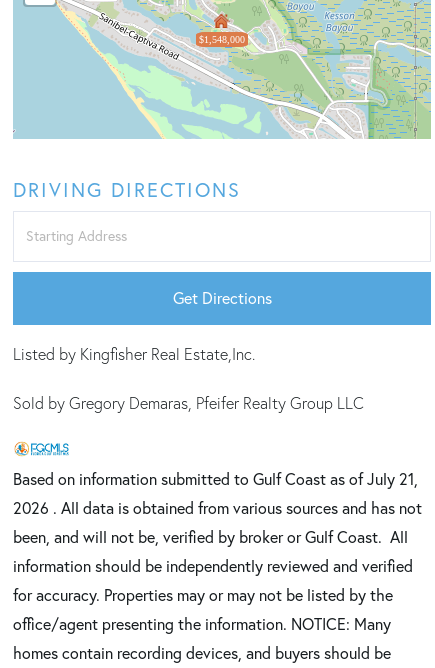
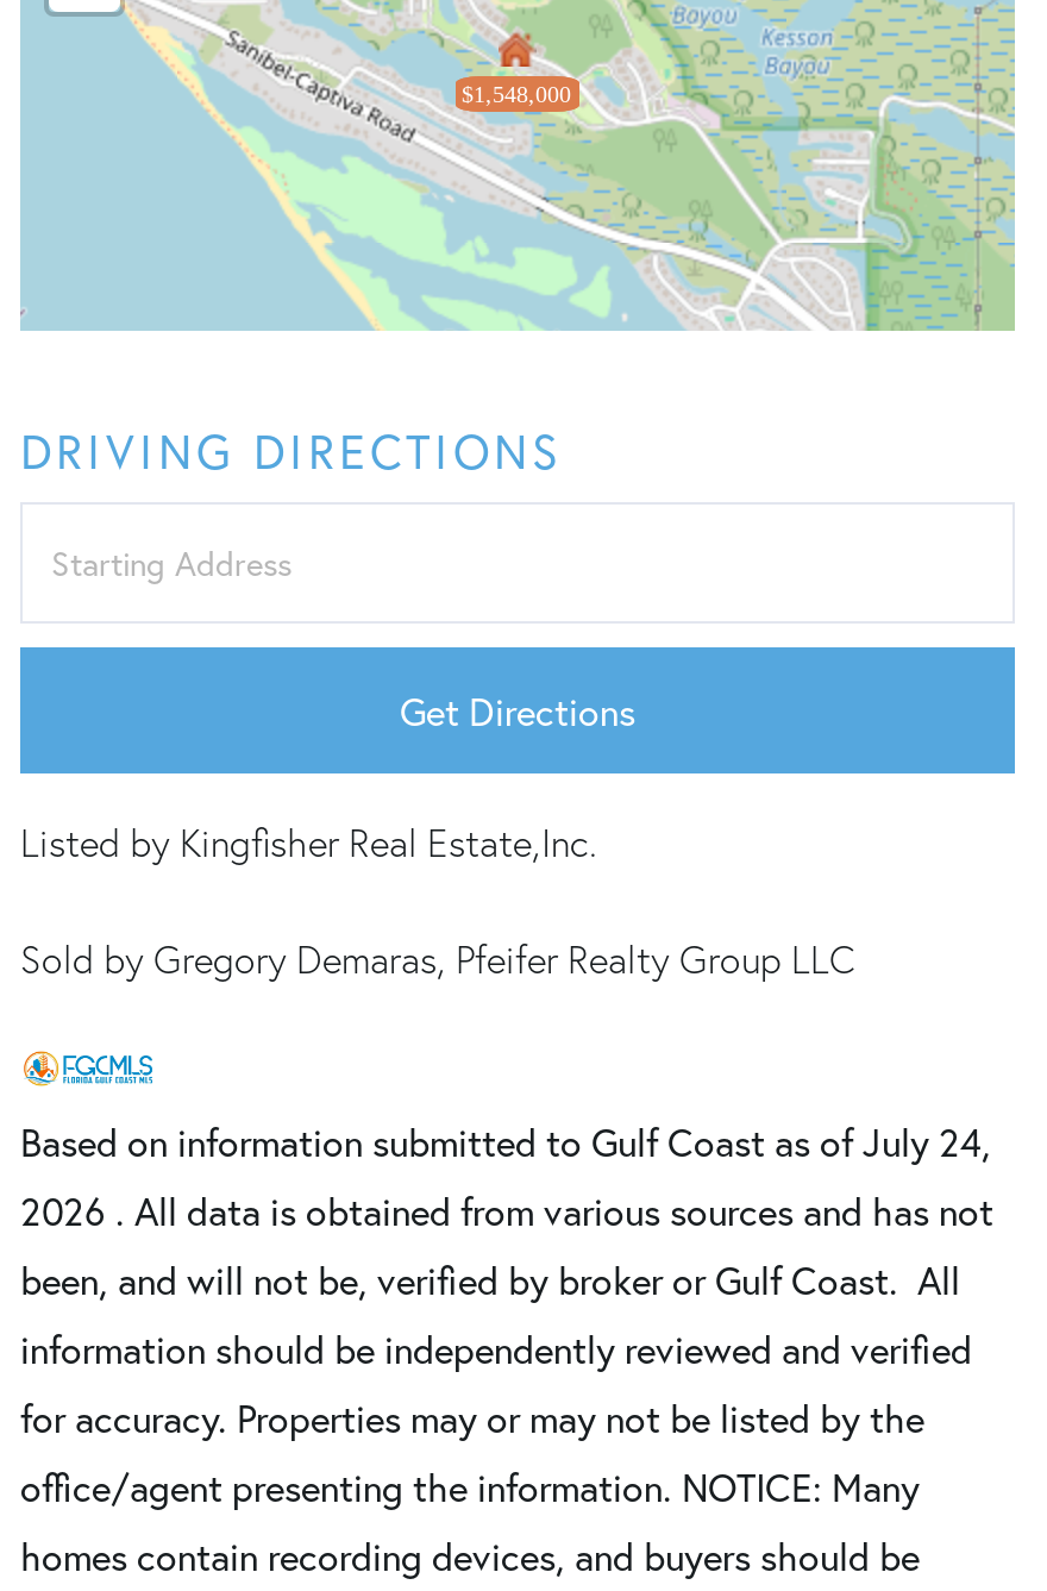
[13,469,418,489] Based on information submitted to Gulf Coast as of July 21, -> [20,1115,991,1165] Based on information submitted to Gulf Coast as of July 24,

